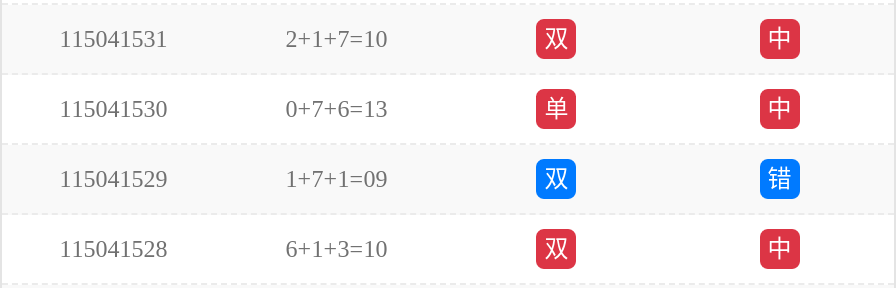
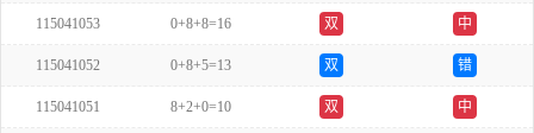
[60,25,168,53] 115041531 -> [36,15,100,32] 115041053
[286,25,388,53] 2+1+7=10 -> [170,15,231,32] 0+8+8=16
[60,95,792,193] 115041530 | 0+7+6=13 | 单 | 中 | 115041529 | 1+7+1=09 -> [36,57,231,74] 115041052 | 0+8+5=13
[60,235,168,263] 115041528 -> [36,99,100,115] 115041051
[286,235,388,263] 6+1+3=10 -> [170,99,231,115] 8+2+0=10

